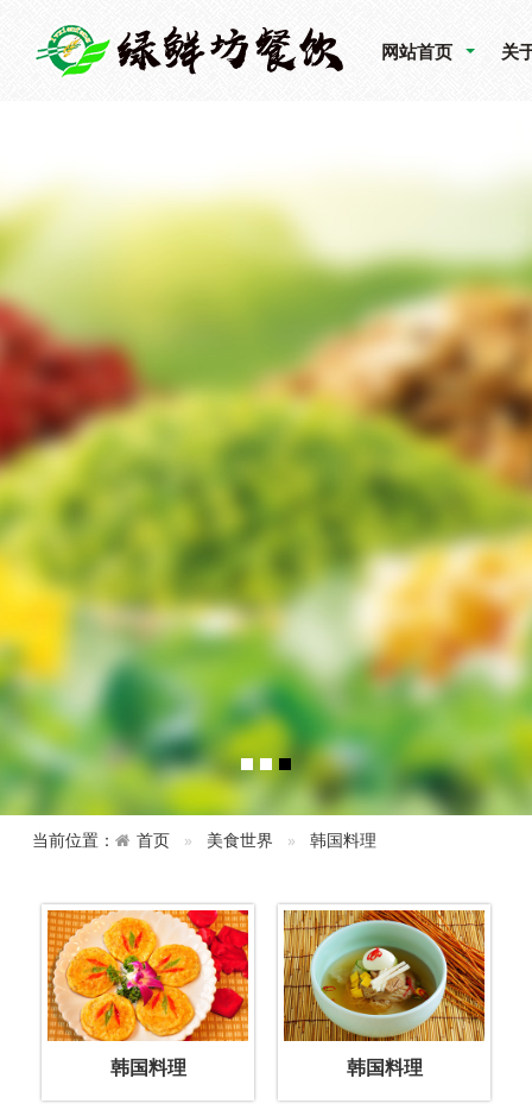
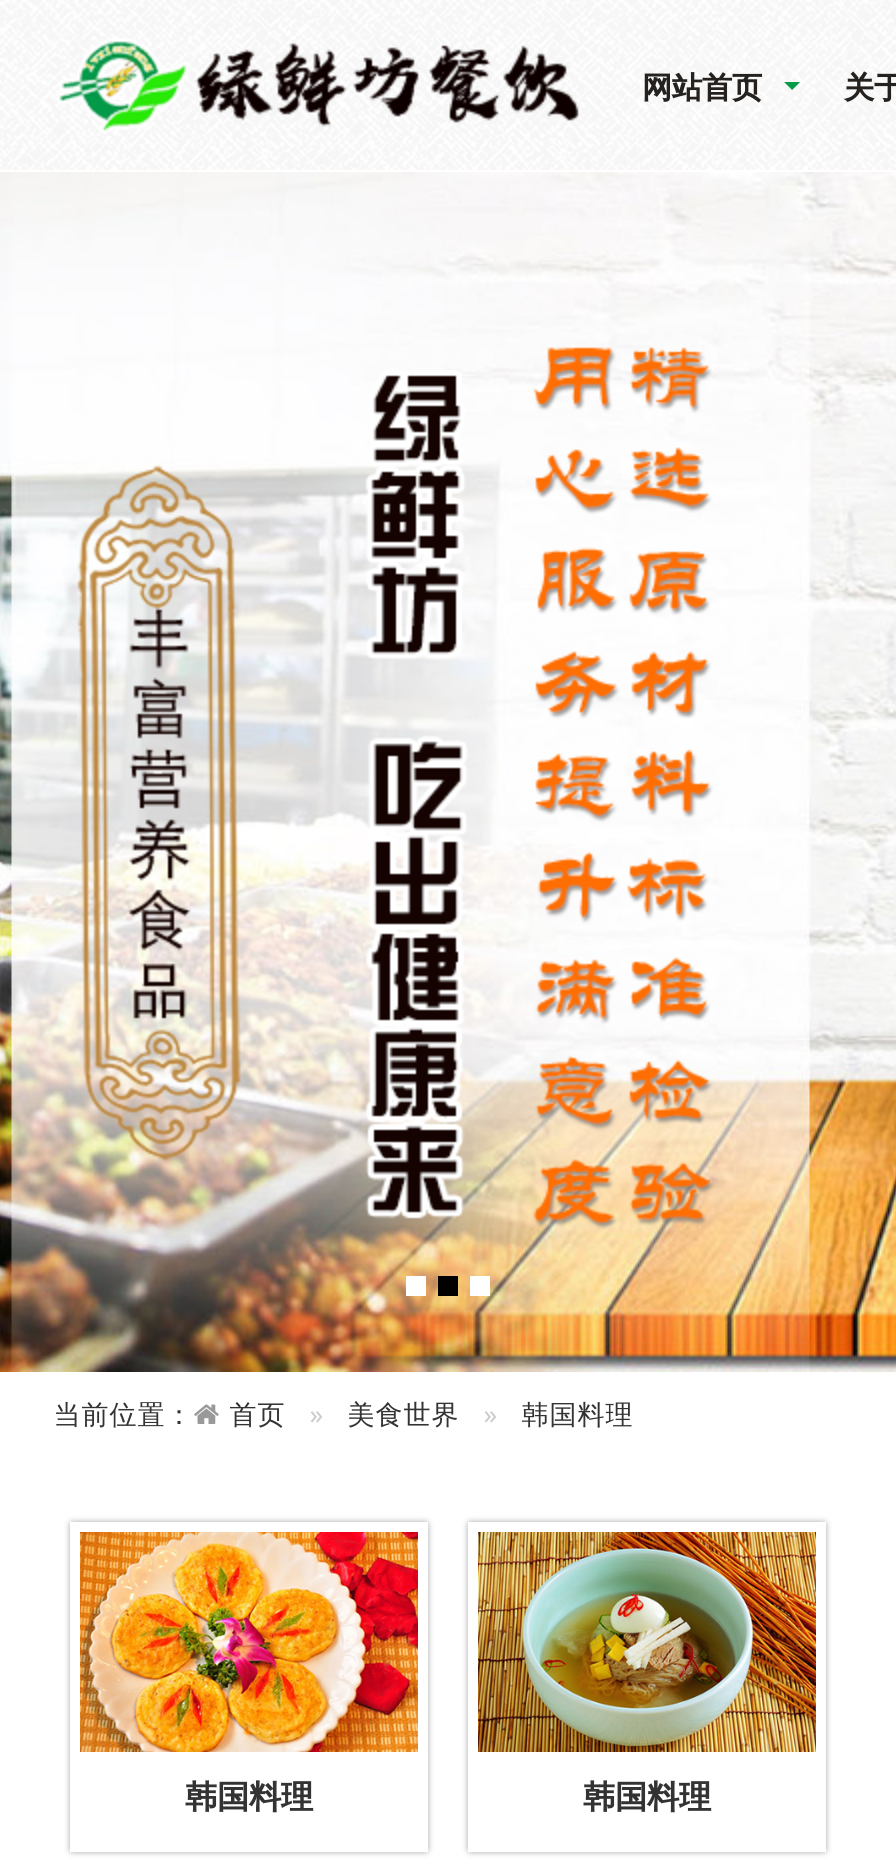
[4,183,528,816] [image] -> [6,310,890,1374] [image]

